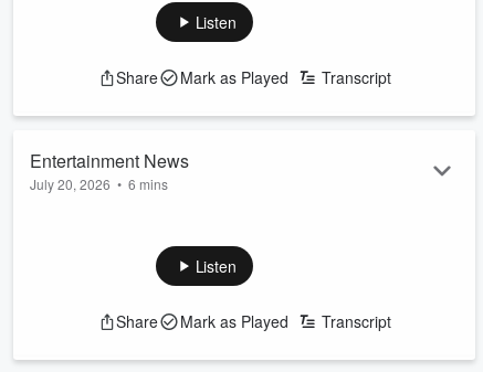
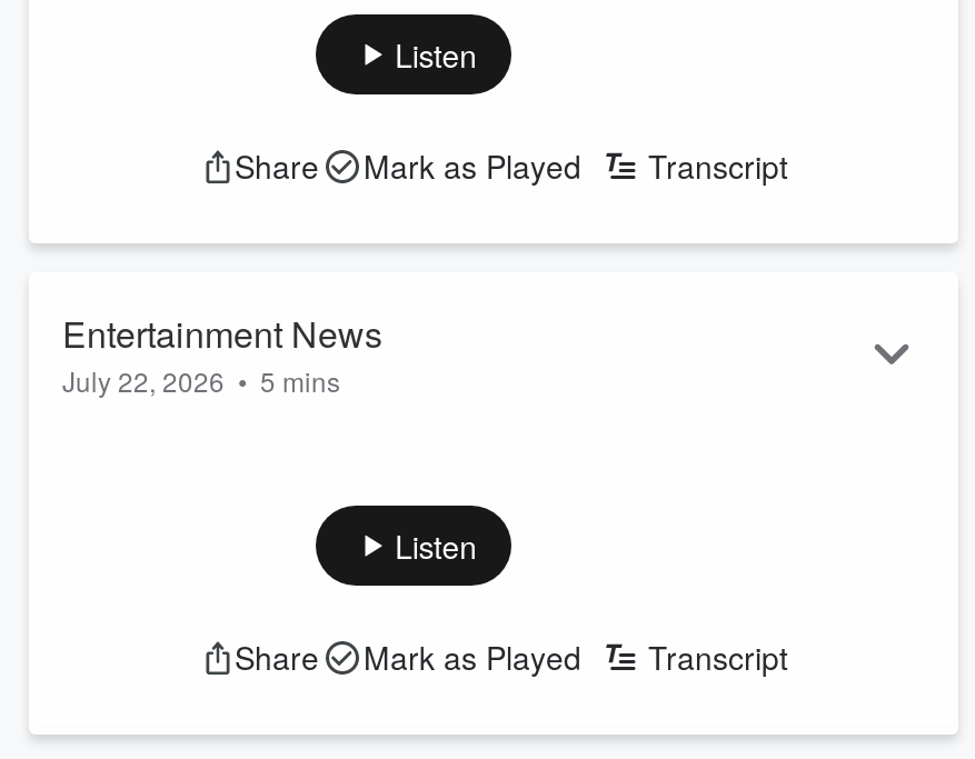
[30,174,168,193] July 20, 2026 • 6 mins -> [62,361,340,399] July 22, 2026 • 5 mins

